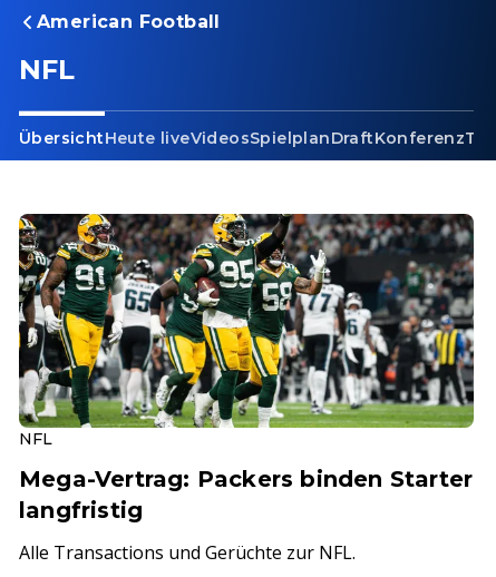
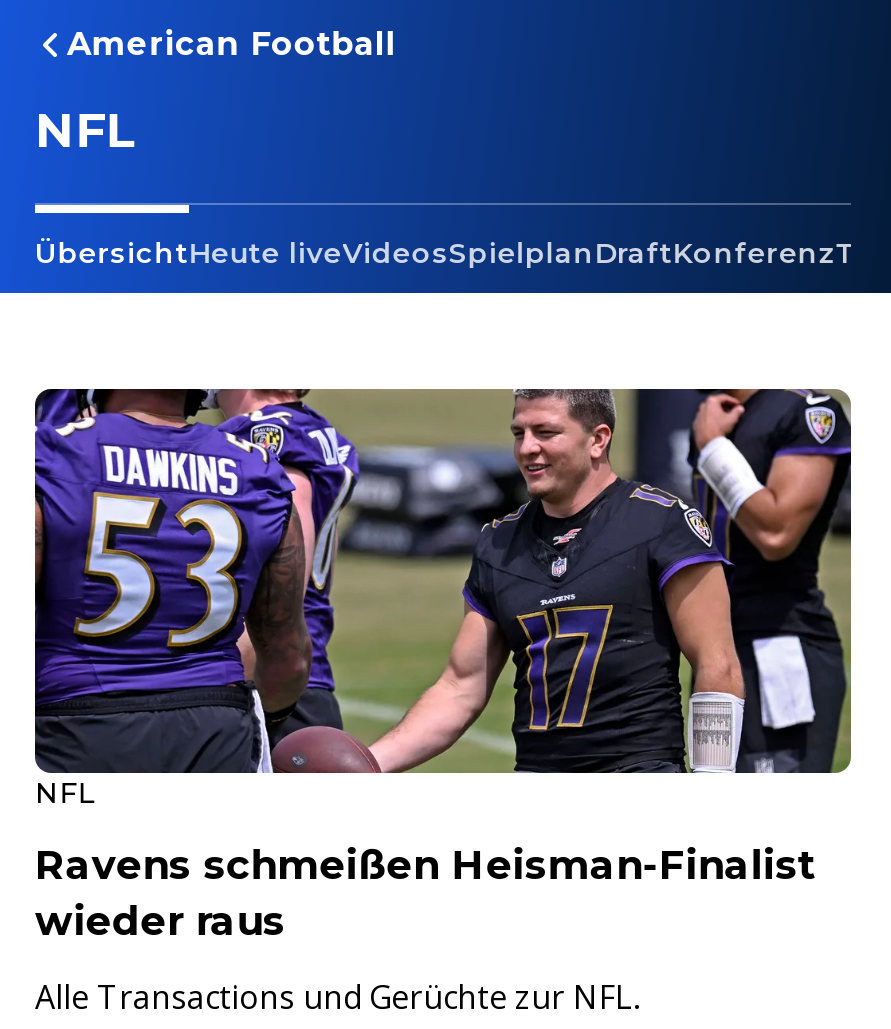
[18,213,475,524] [image] | Mega-Vertrag: Packers binden Starter | langfristig -> [33,387,853,945] [image] | Ravens schmeißen Heisman-Finalist | wieder raus

